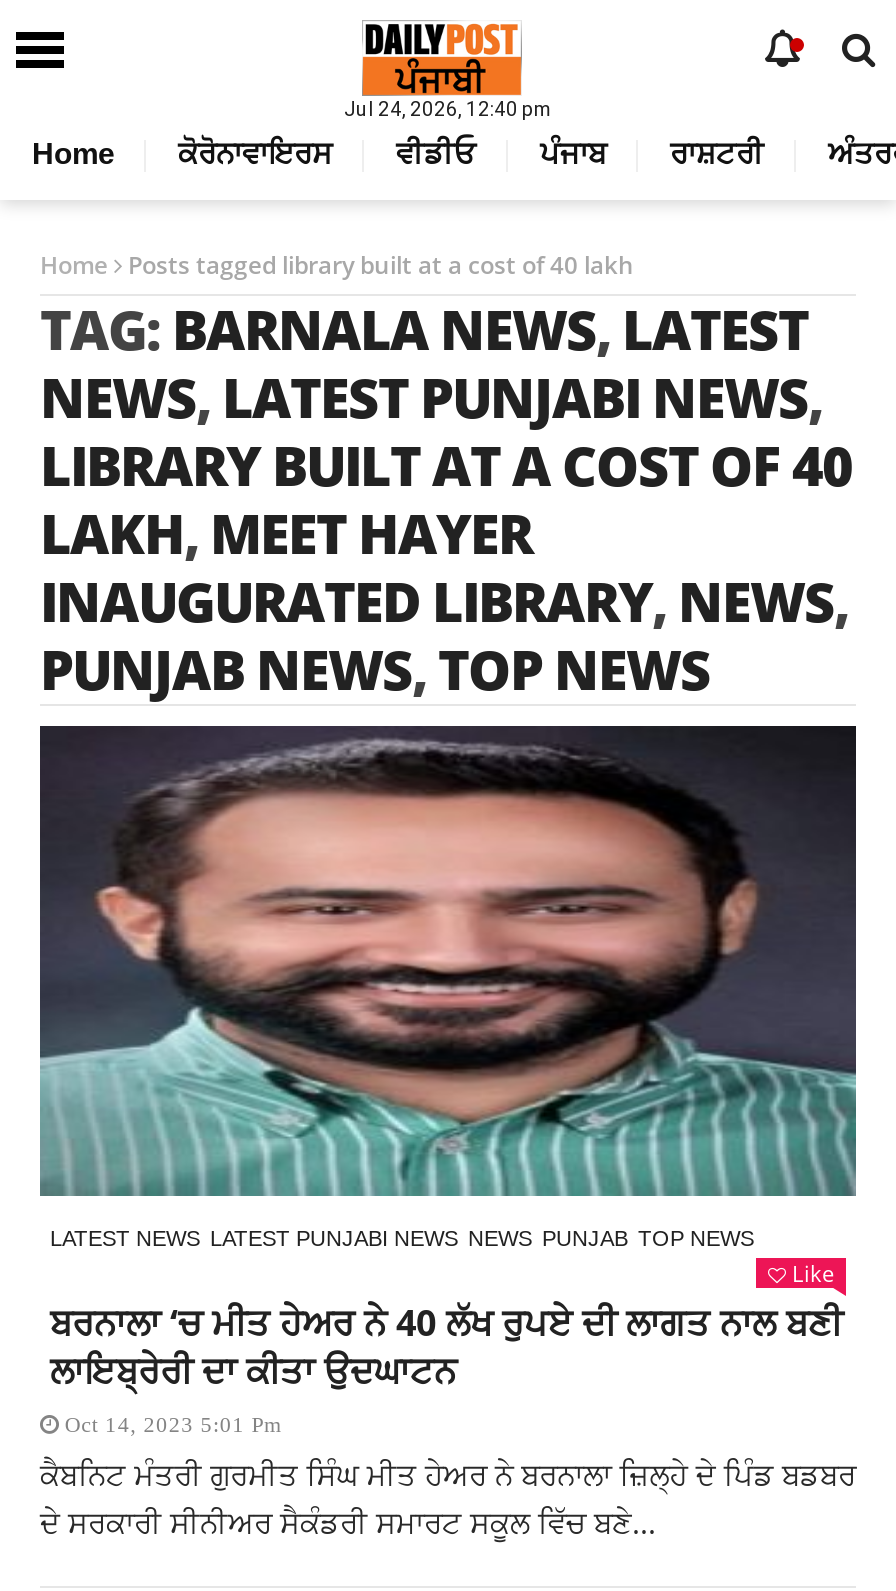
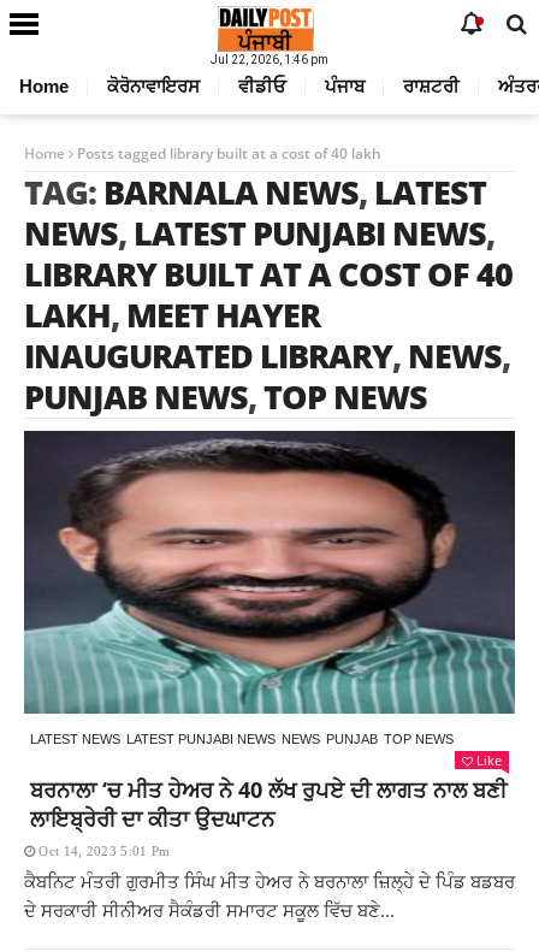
[344,98,552,120] Jul 24, 2026, 12:40 pm -> [211,53,328,66] Jul 22, 2026, 1:46 pm

